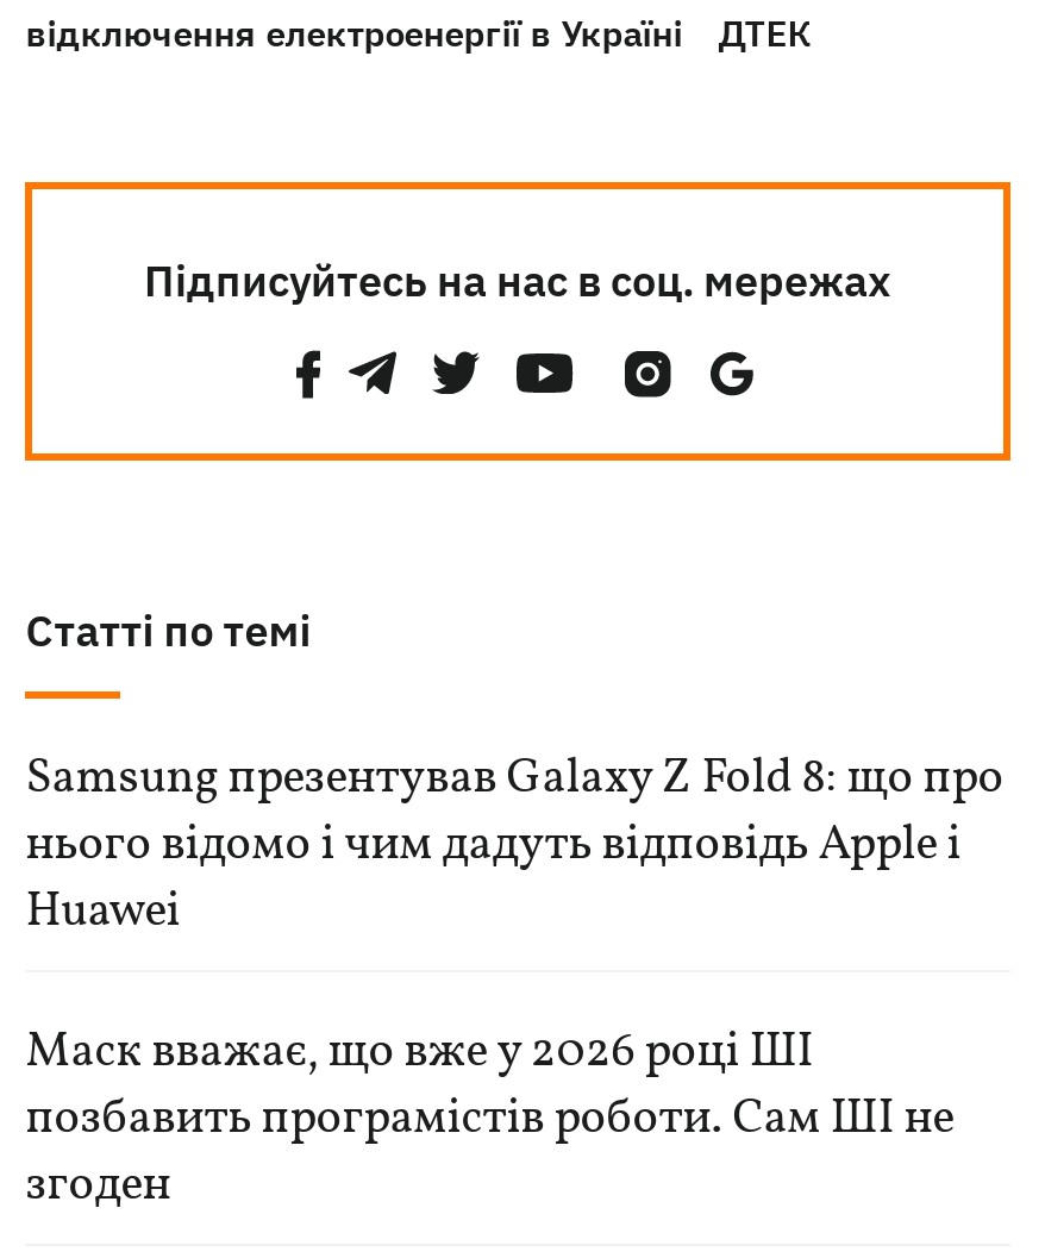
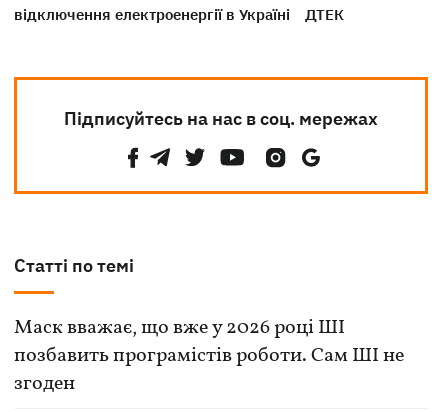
[25,746,1004,946] Samsung презентував Galaxy Z Fold 8: що про | нього відомо і чим дадуть відповідь Apple і | Huawei -> none

